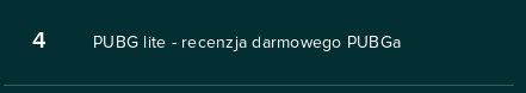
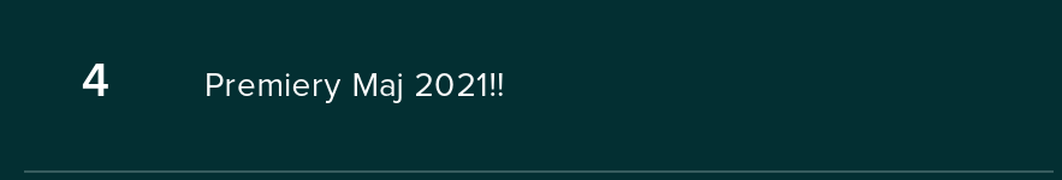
[93,35,401,52] PUBG lite - recenzja darmowego PUBGa -> [204,70,505,104] Premiery Maj 2021!!

